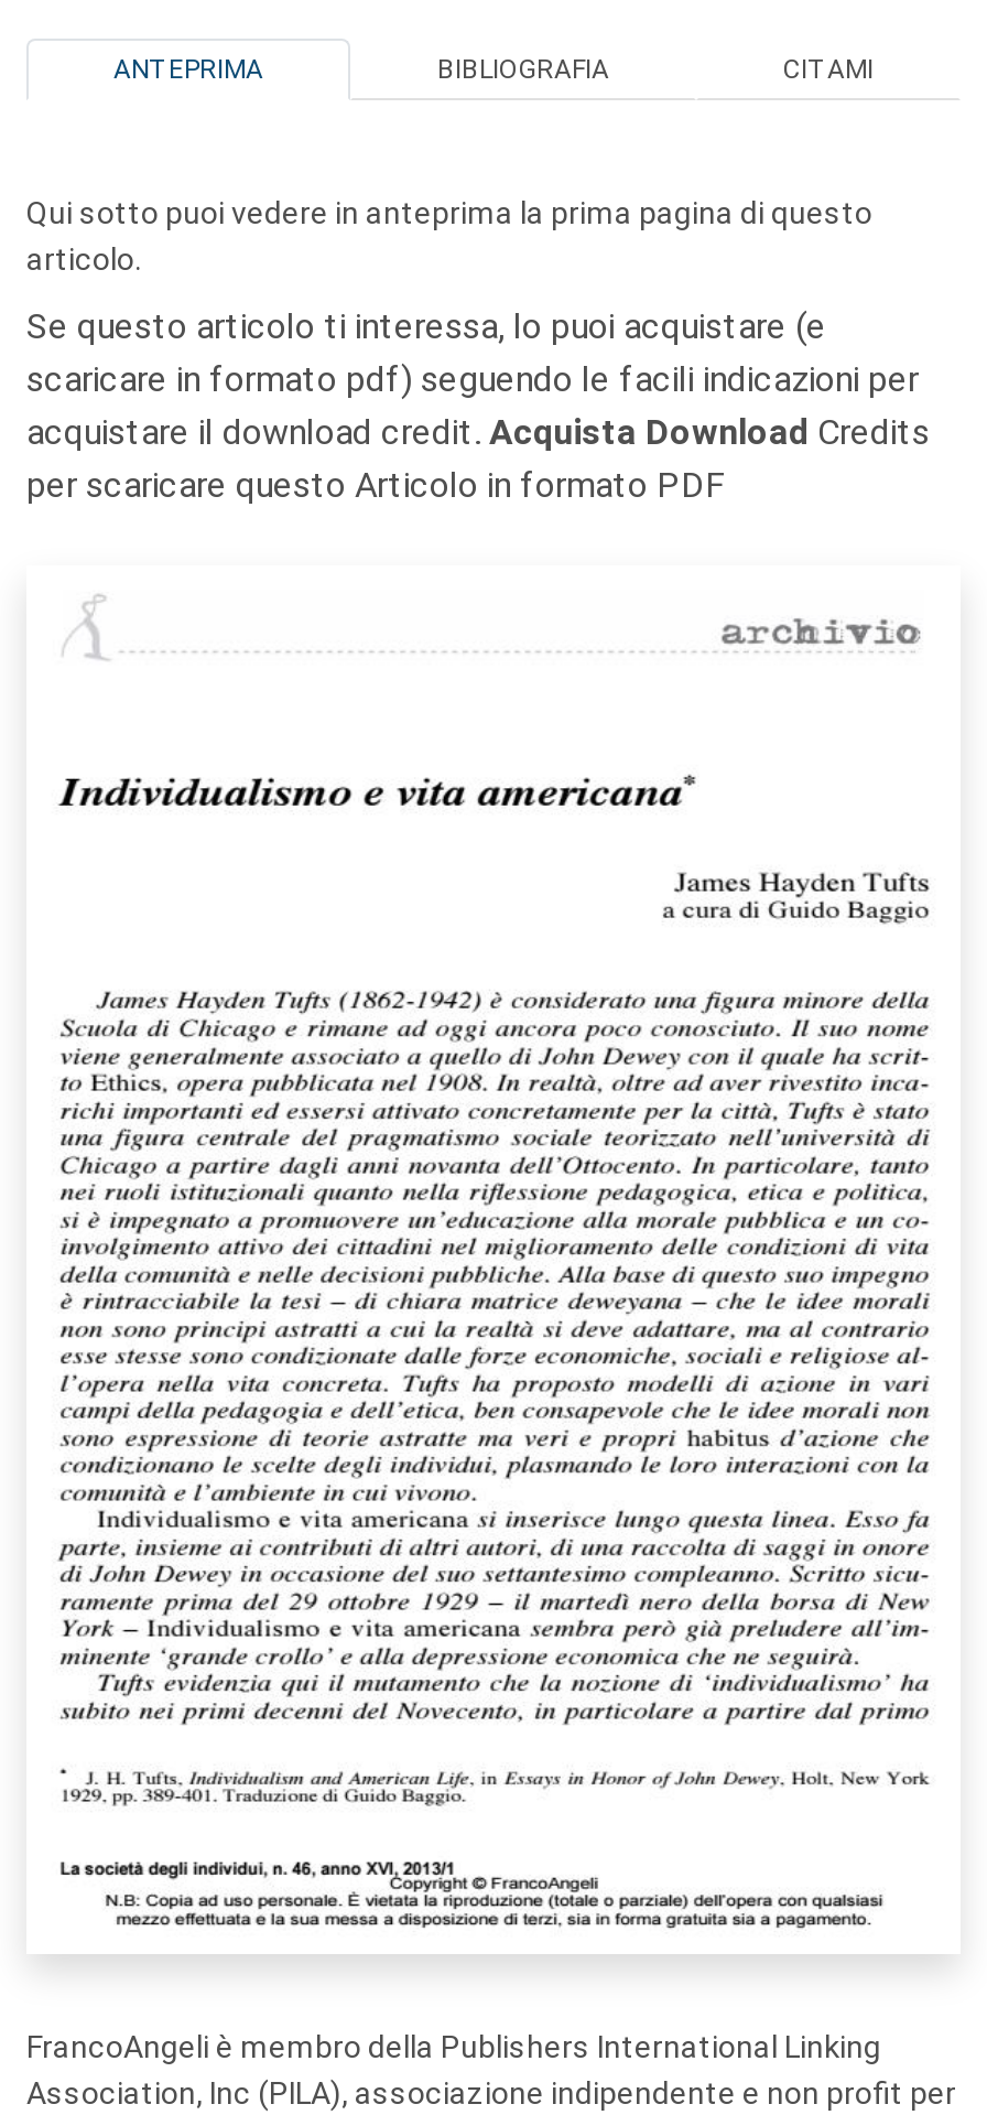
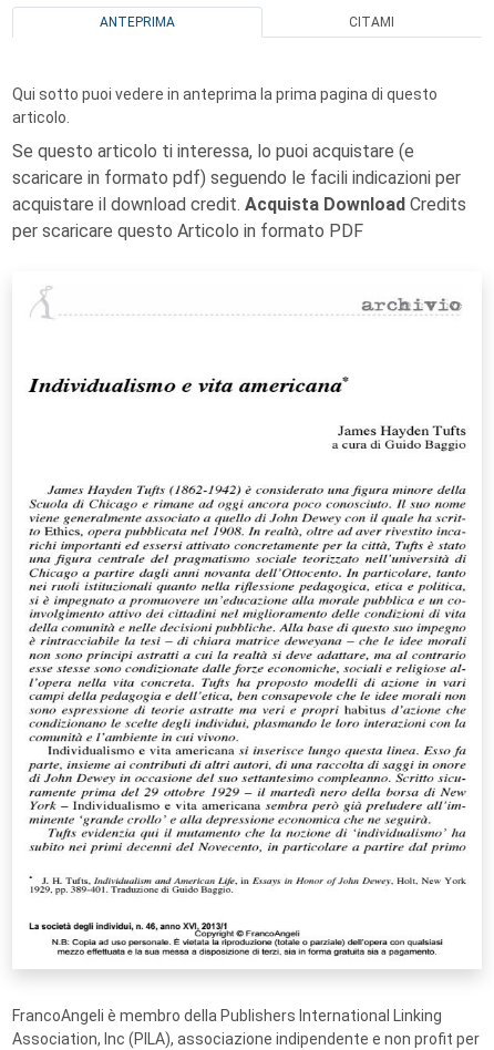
[437,54,609,85] BIBLIOGRAFIA -> none

